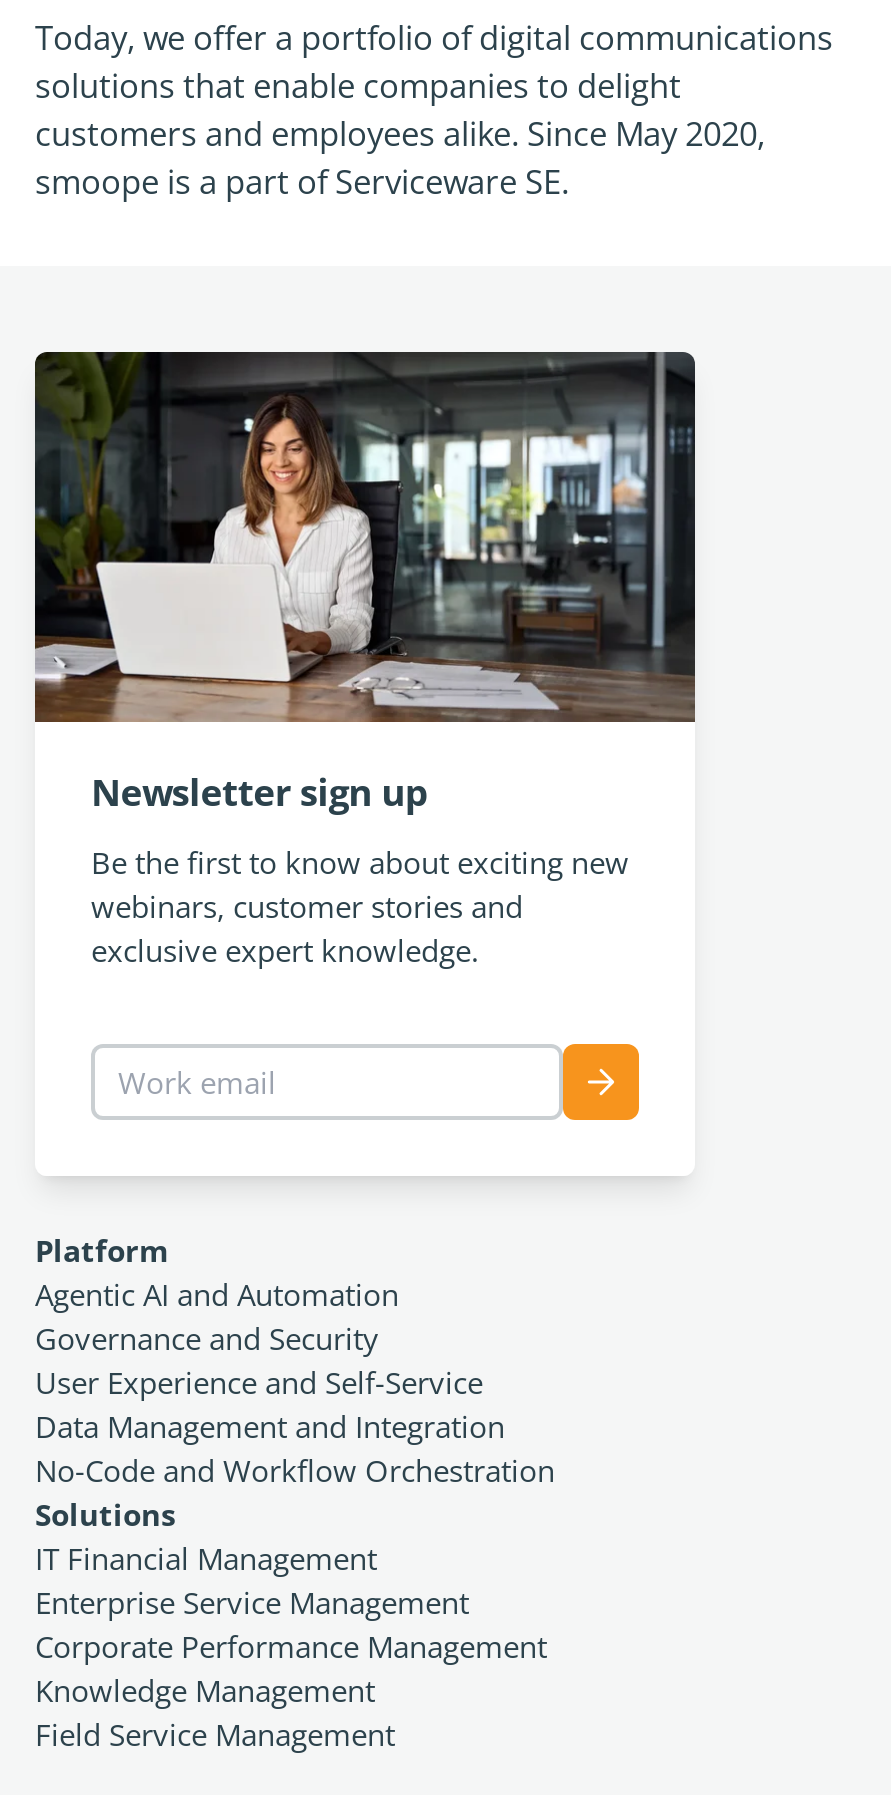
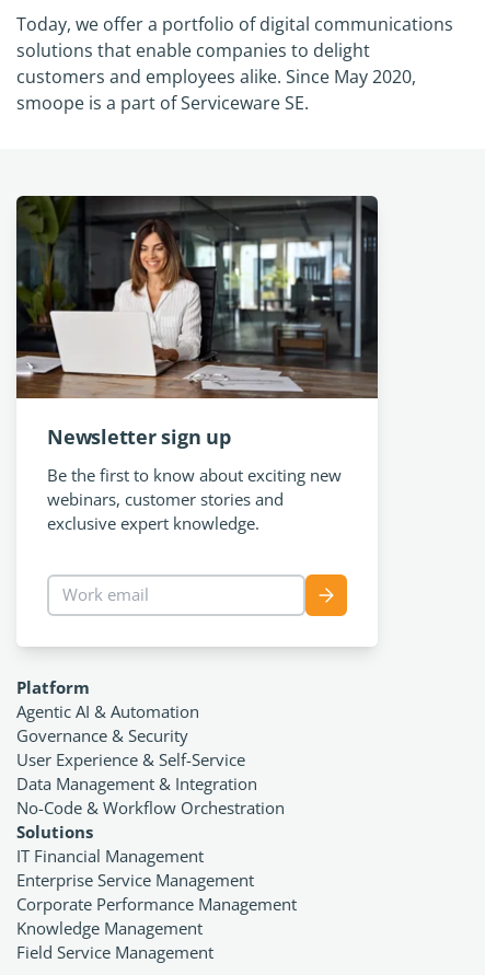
[35,1275,399,1315] Agentic AI and Automation -> [16,700,199,722] Agentic AI & Automation
[35,1319,379,1359] Governance and Security -> [16,724,188,746] Governance & Security
[35,1363,483,1403] User Experience and Self-Service -> [16,748,245,770] User Experience & Self-Service
[35,1407,505,1447] Data Management and Integration -> [16,772,257,794] Data Management & Integration
[35,1451,555,1491] No-Code and Workflow Orchestration -> [16,797,285,818] No-Code & Workflow Orchestration

